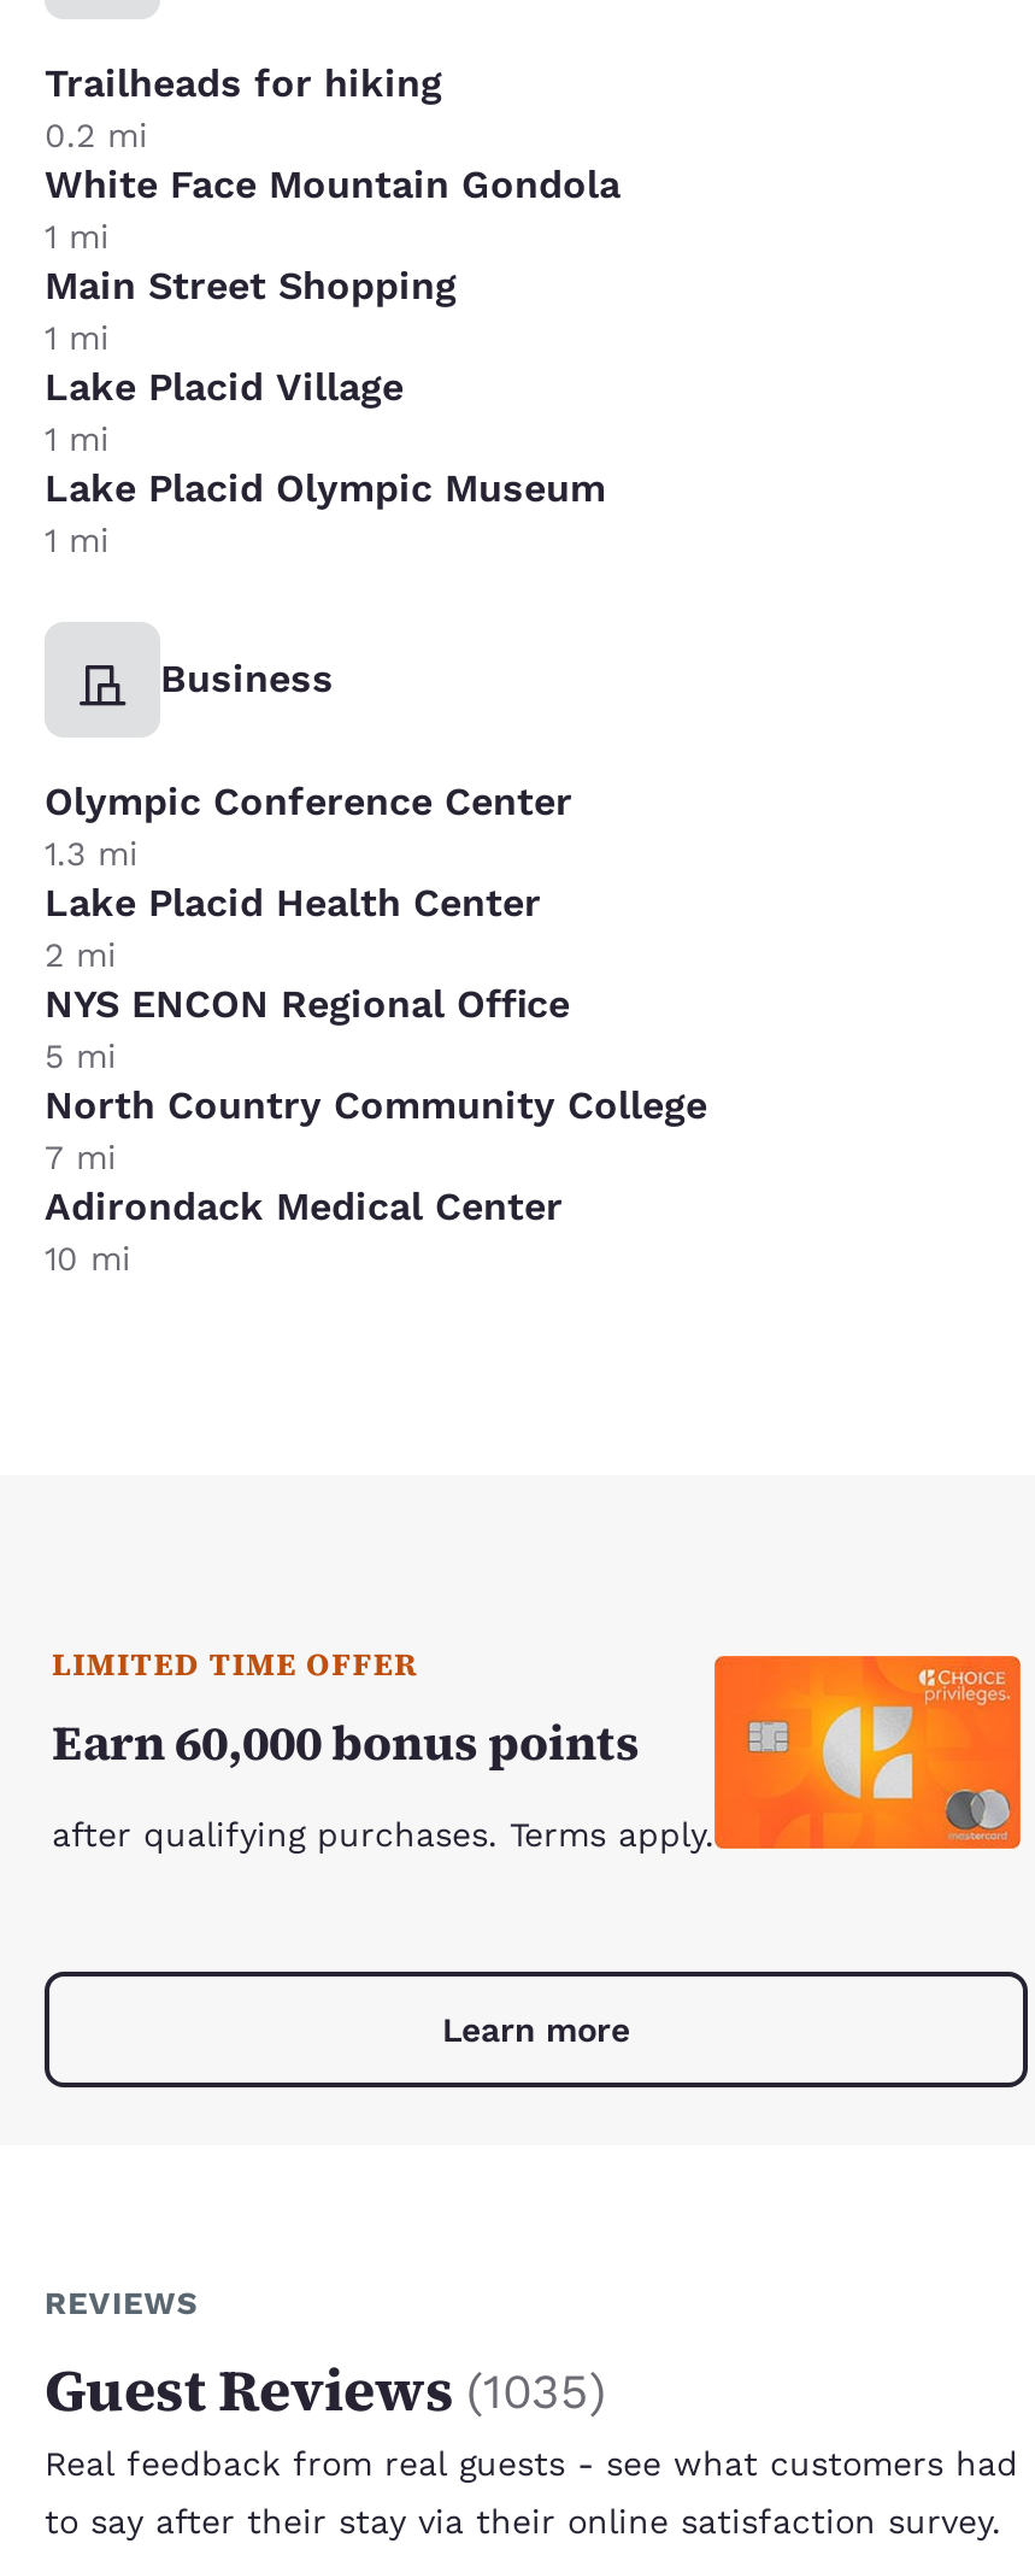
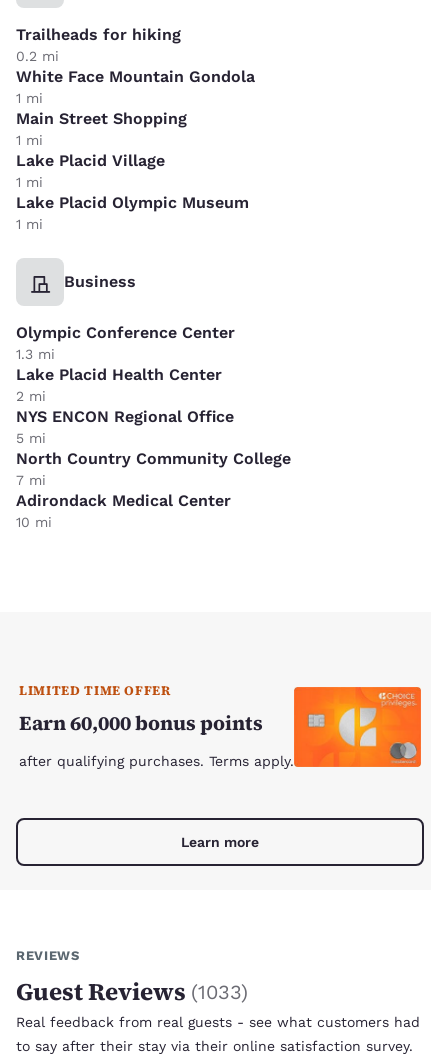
[45,2351,606,2430] Guest Reviews (1035) -> [16,975,248,1008] Guest Reviews (1033)

